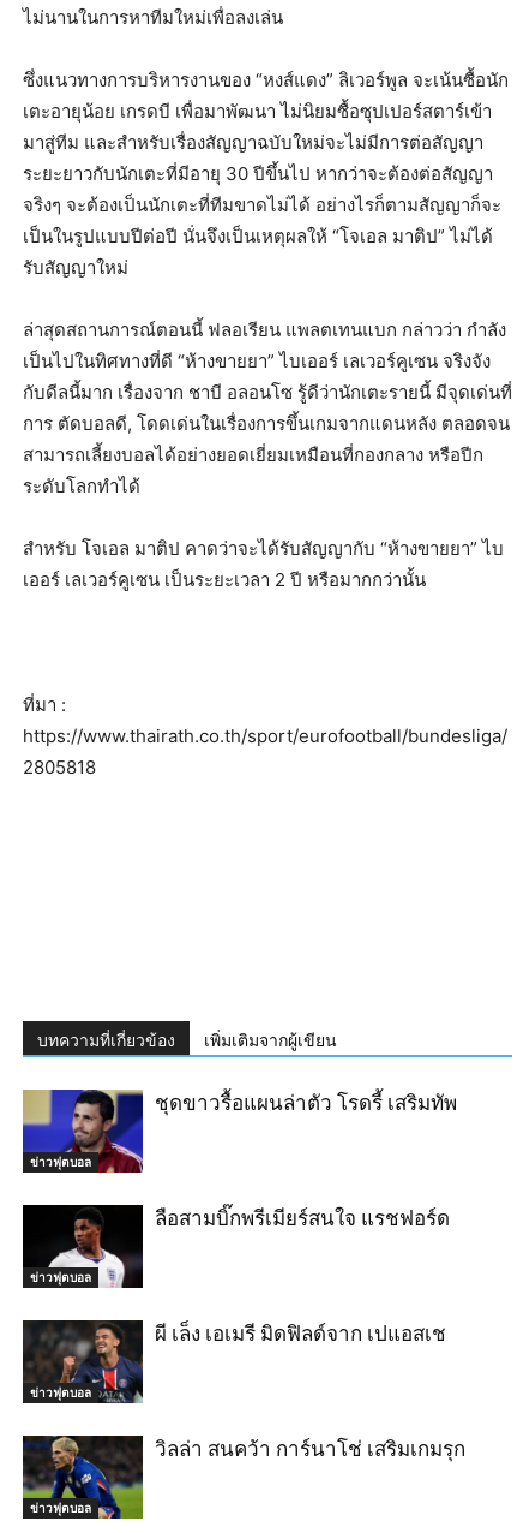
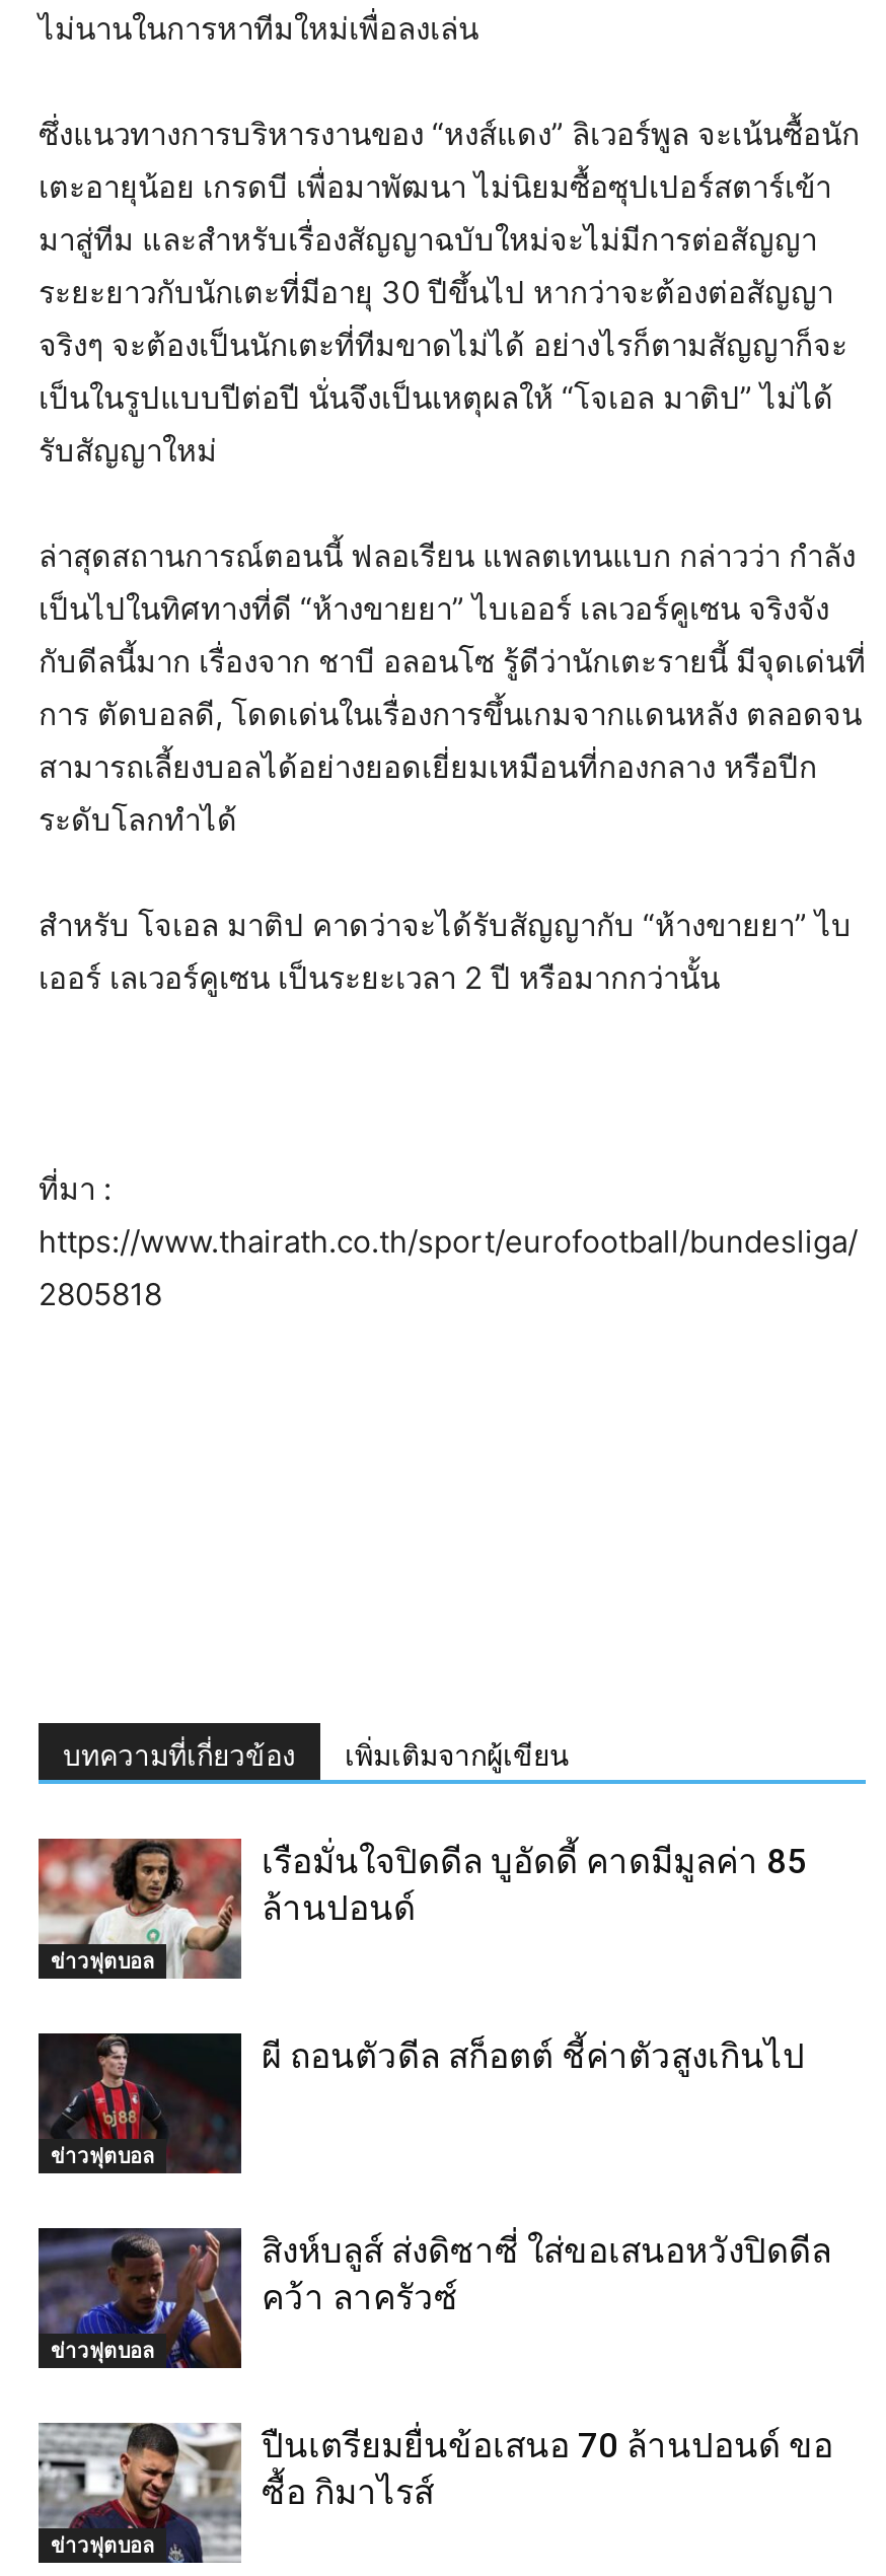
[22,1088,457,1174] [image] | ชุดขาวรื้อแผนล่าตัว โรดรี้ เสริมทัพ -> [36,1836,807,1980] [image] | เรือมั่นใจปิดดีล บูอัดดี้ คาดมีมูลค่า 85 | ล้านปอนด์
[24,1204,450,1289] [image] | ลือสามบิ๊กพรีเมียร์สนใจ แรชฟอร์ด -> [39,2030,805,2174] [image] | ผี ถอนตัวดีล สก็อตต์ ชี้ค่าตัวสูงเกินไป
[23,1319,446,1404] [image] | ผี เล็ง เอเมรี มิดฟิลด์จาก เปแอสเช -> [39,2225,831,2371] [image] | สิงห์บลูส์ ส่งดิซาซี่ ใส่ขอเสนอหวังปิดดีล | คว้า ลาครัวซ์
[23,1434,465,1520] [image] | วิลล่า สนคว้า การ์นาโช่ เสริมเกมรุก -> [39,2422,833,2566] [image] | ปืนเตรียมยื่นข้อเสนอ 70 ล้านปอนด์ ขอ | ซื้อ กิมาไรส์

